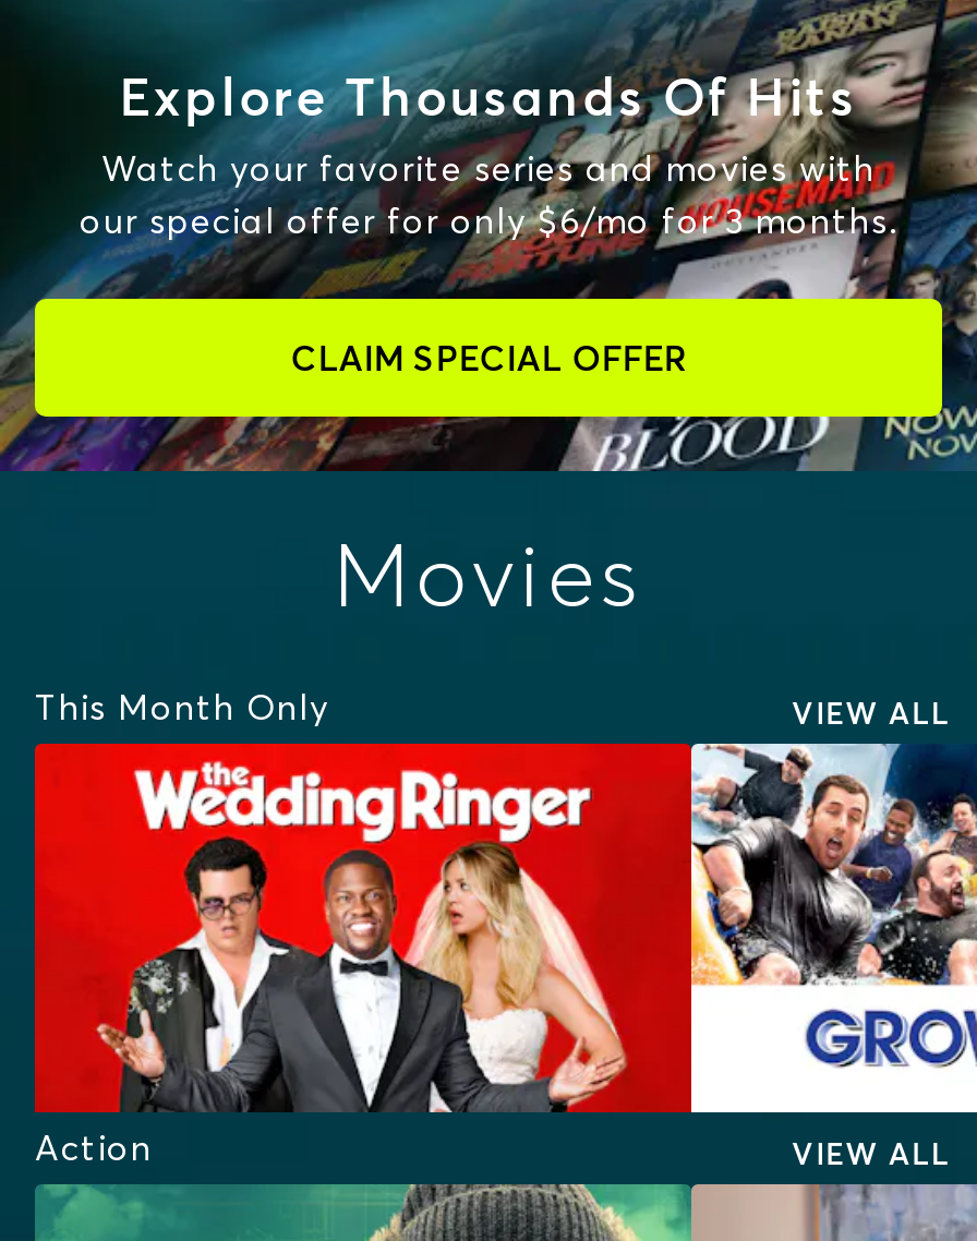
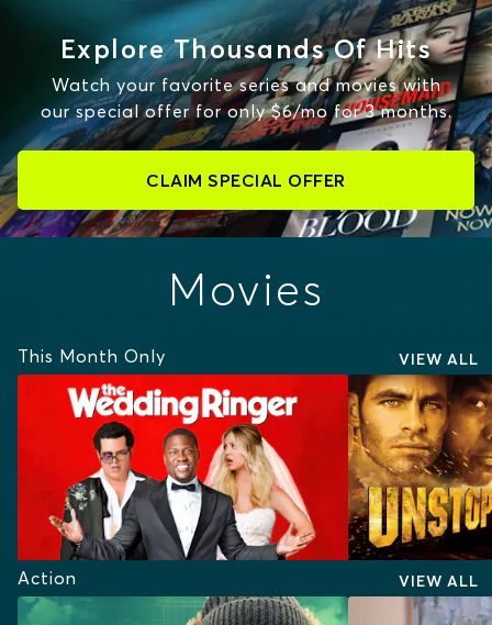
[689,742,970,1115] [image] -> [347,373,489,561] [image]

